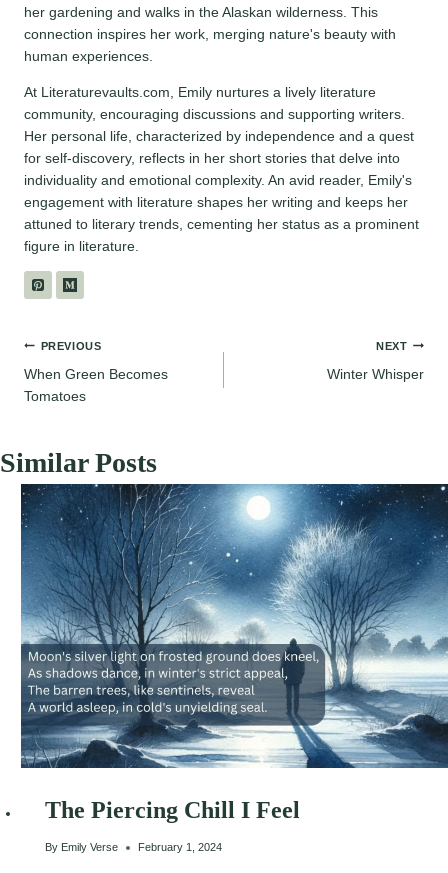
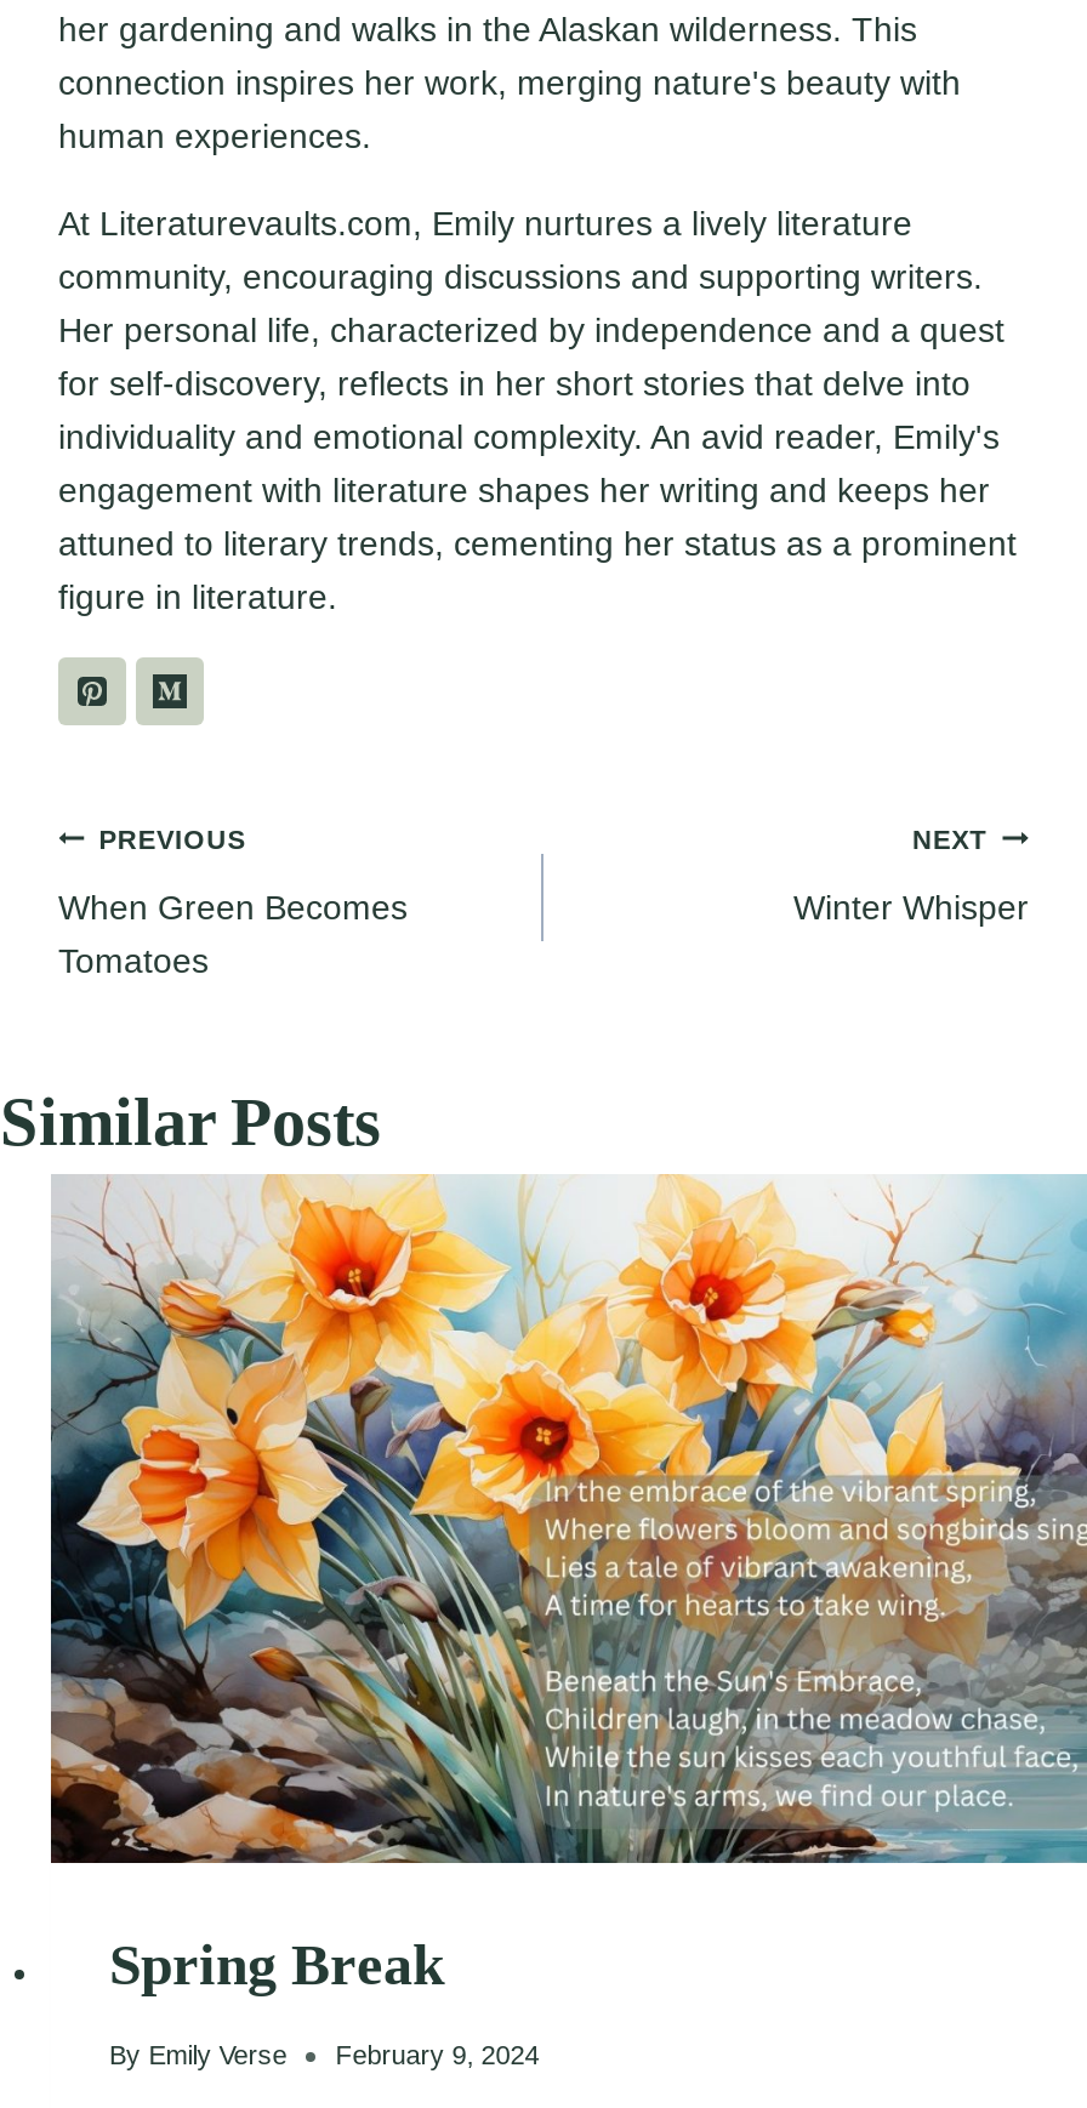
[20,483,445,823] [image] | The Piercing Chill I Feel -> [49,1174,1080,1997] [image] | Spring Break
[45,841,222,853] By Emily Verse February 1, 2024 -> [109,2041,539,2070] By Emily Verse February 9, 2024

